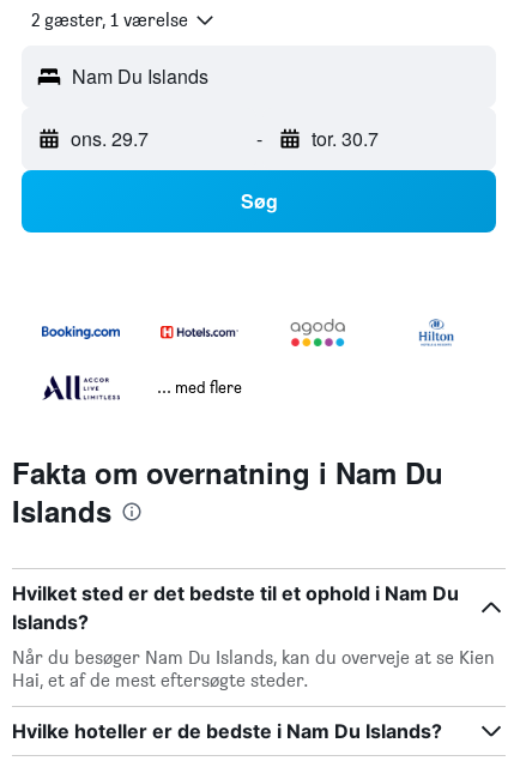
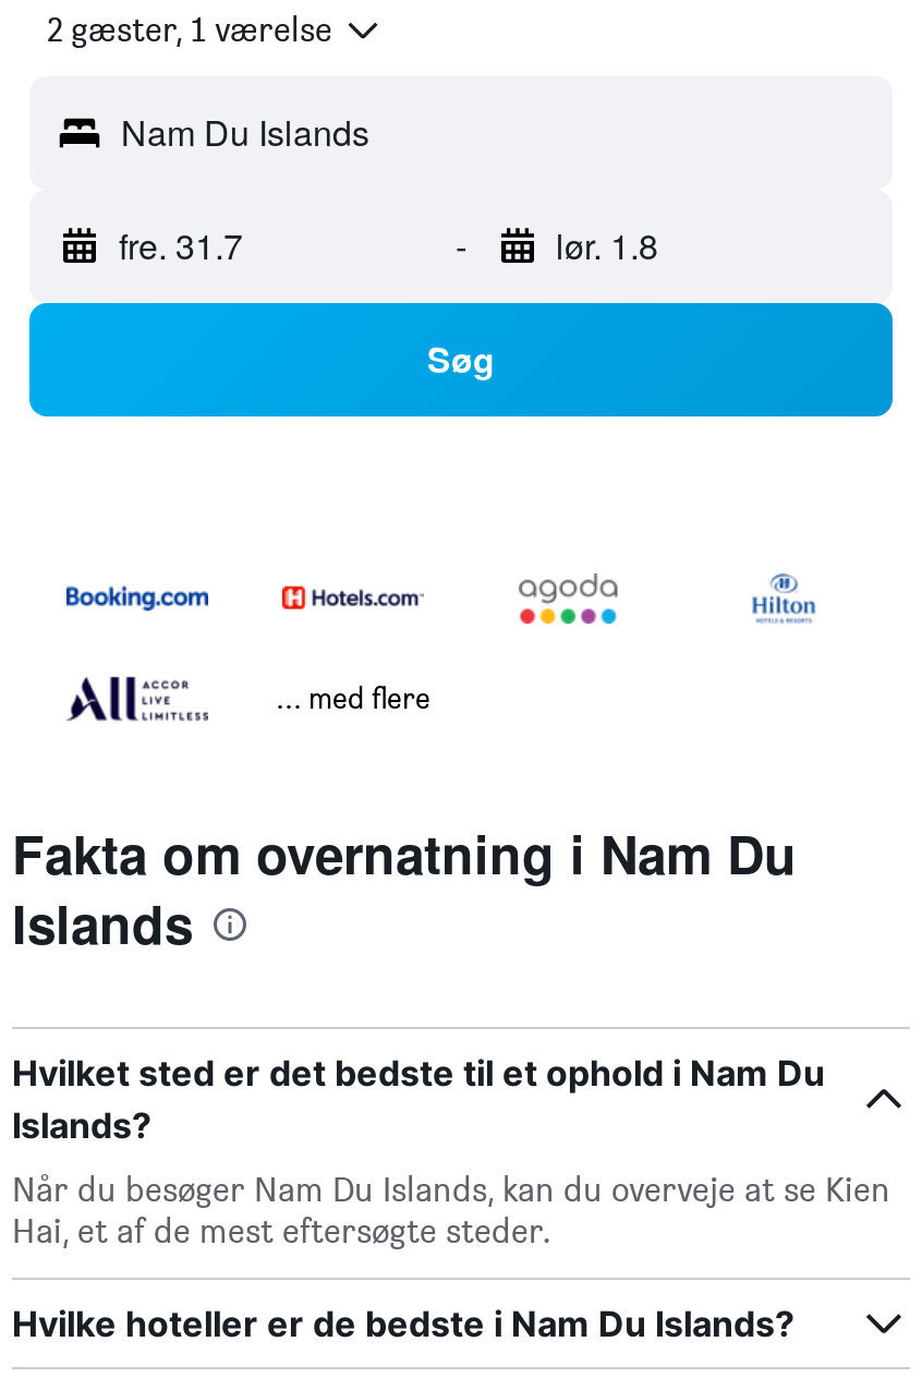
[71,125,149,152] ons. 29.7 -> [119,221,243,271] fre. 31.7
[311,125,378,152] tor. 30.7 -> [556,221,658,271] lør. 1.8

